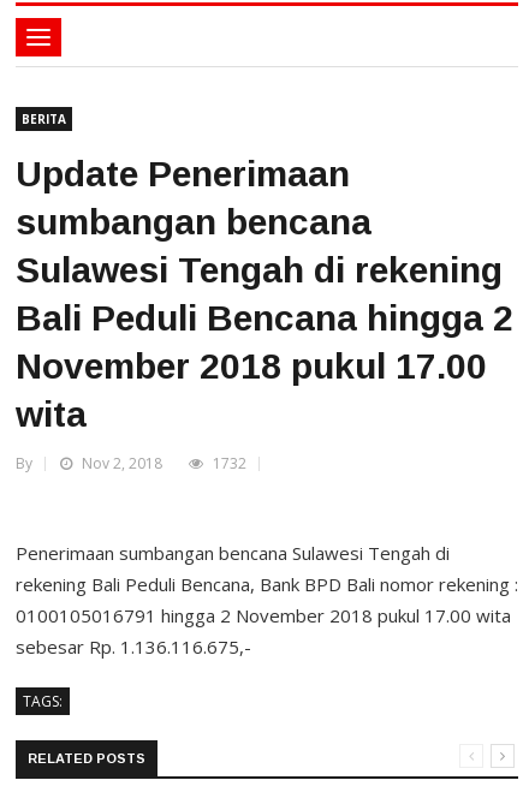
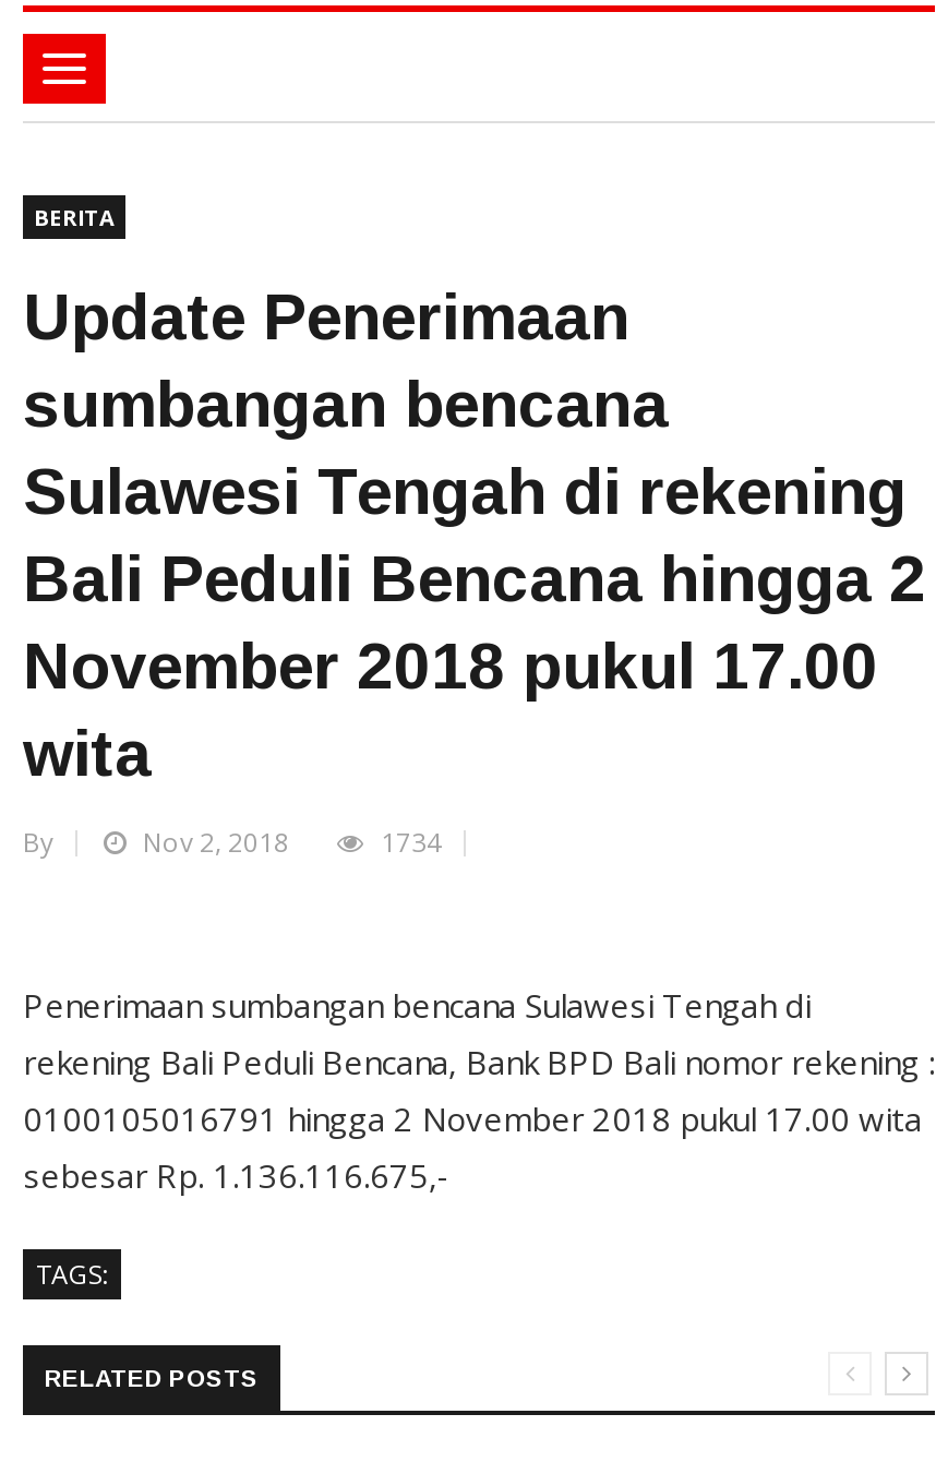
[209,453,246,474] 1732 -> [374,824,442,861] 1734

